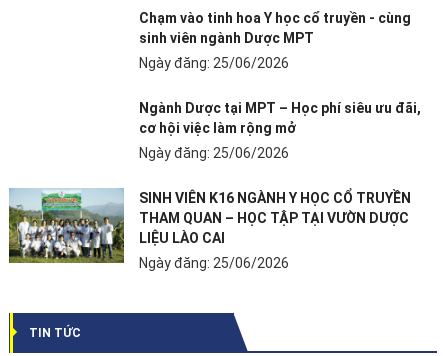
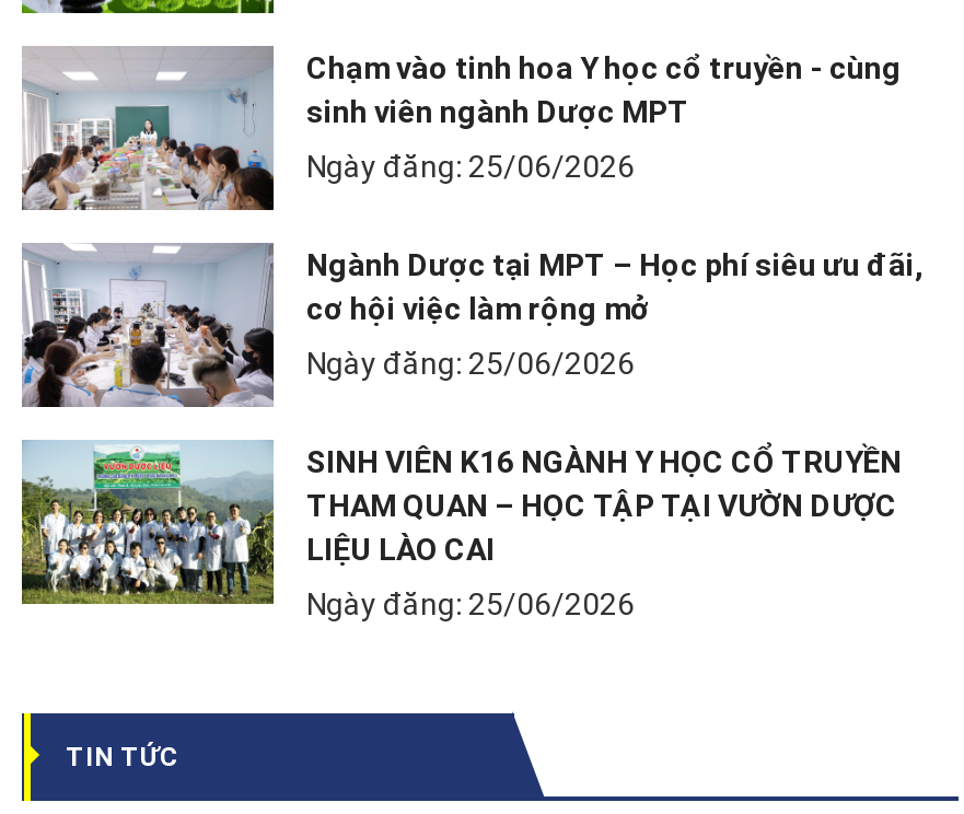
none -> [20,44,276,212] [image]
none -> [20,241,276,409] [image]

